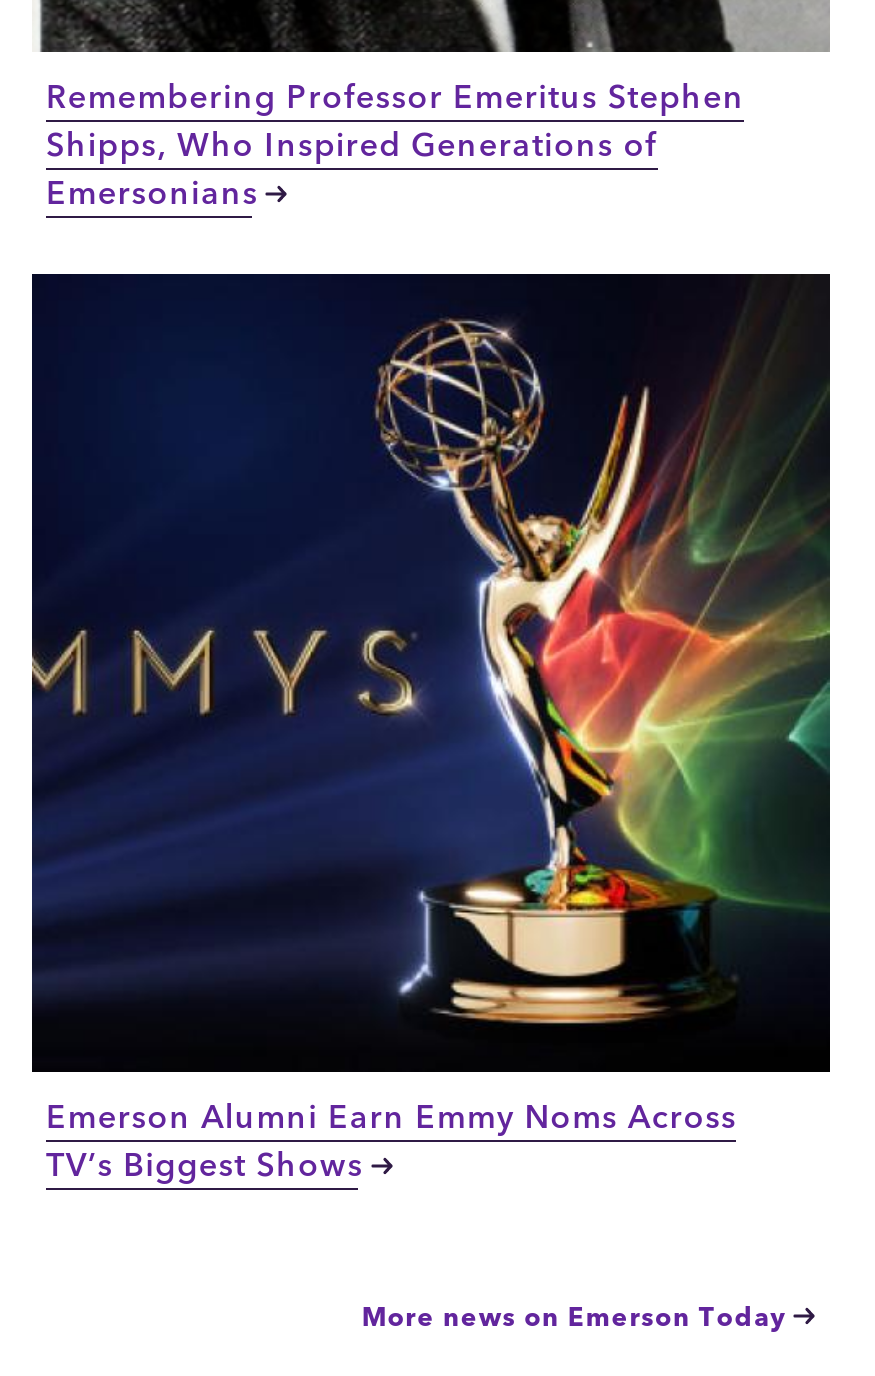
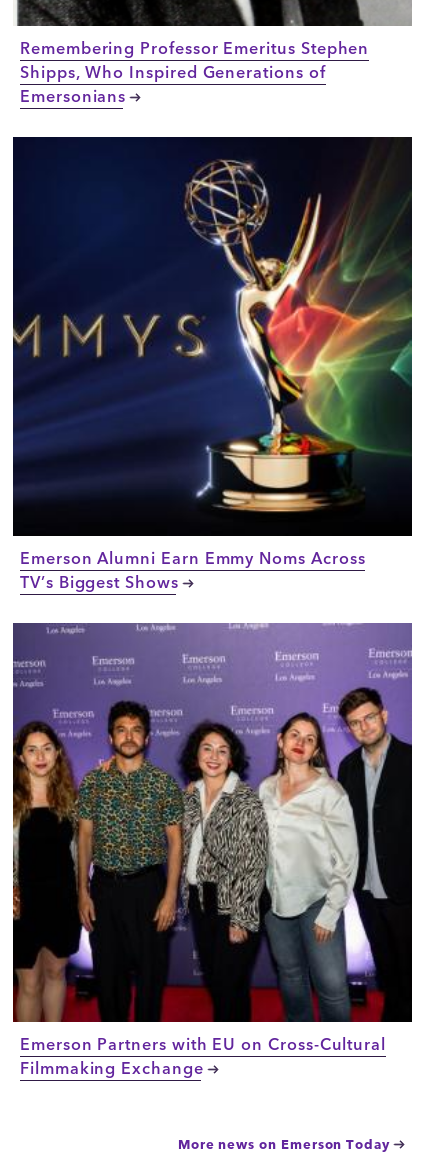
none -> [12,622,413,1078] [image] | Emerson Partners with EU on Cross-Cultural | Filmmaking Exchange

